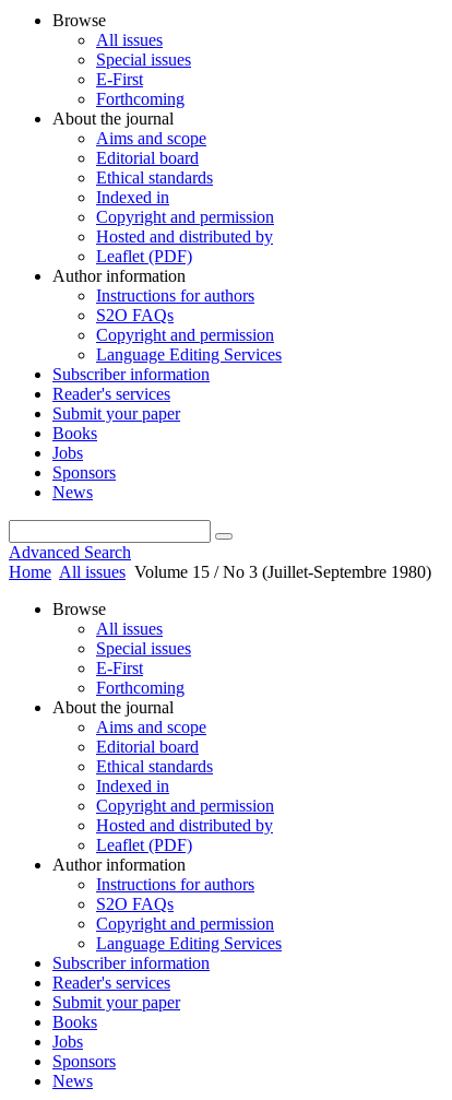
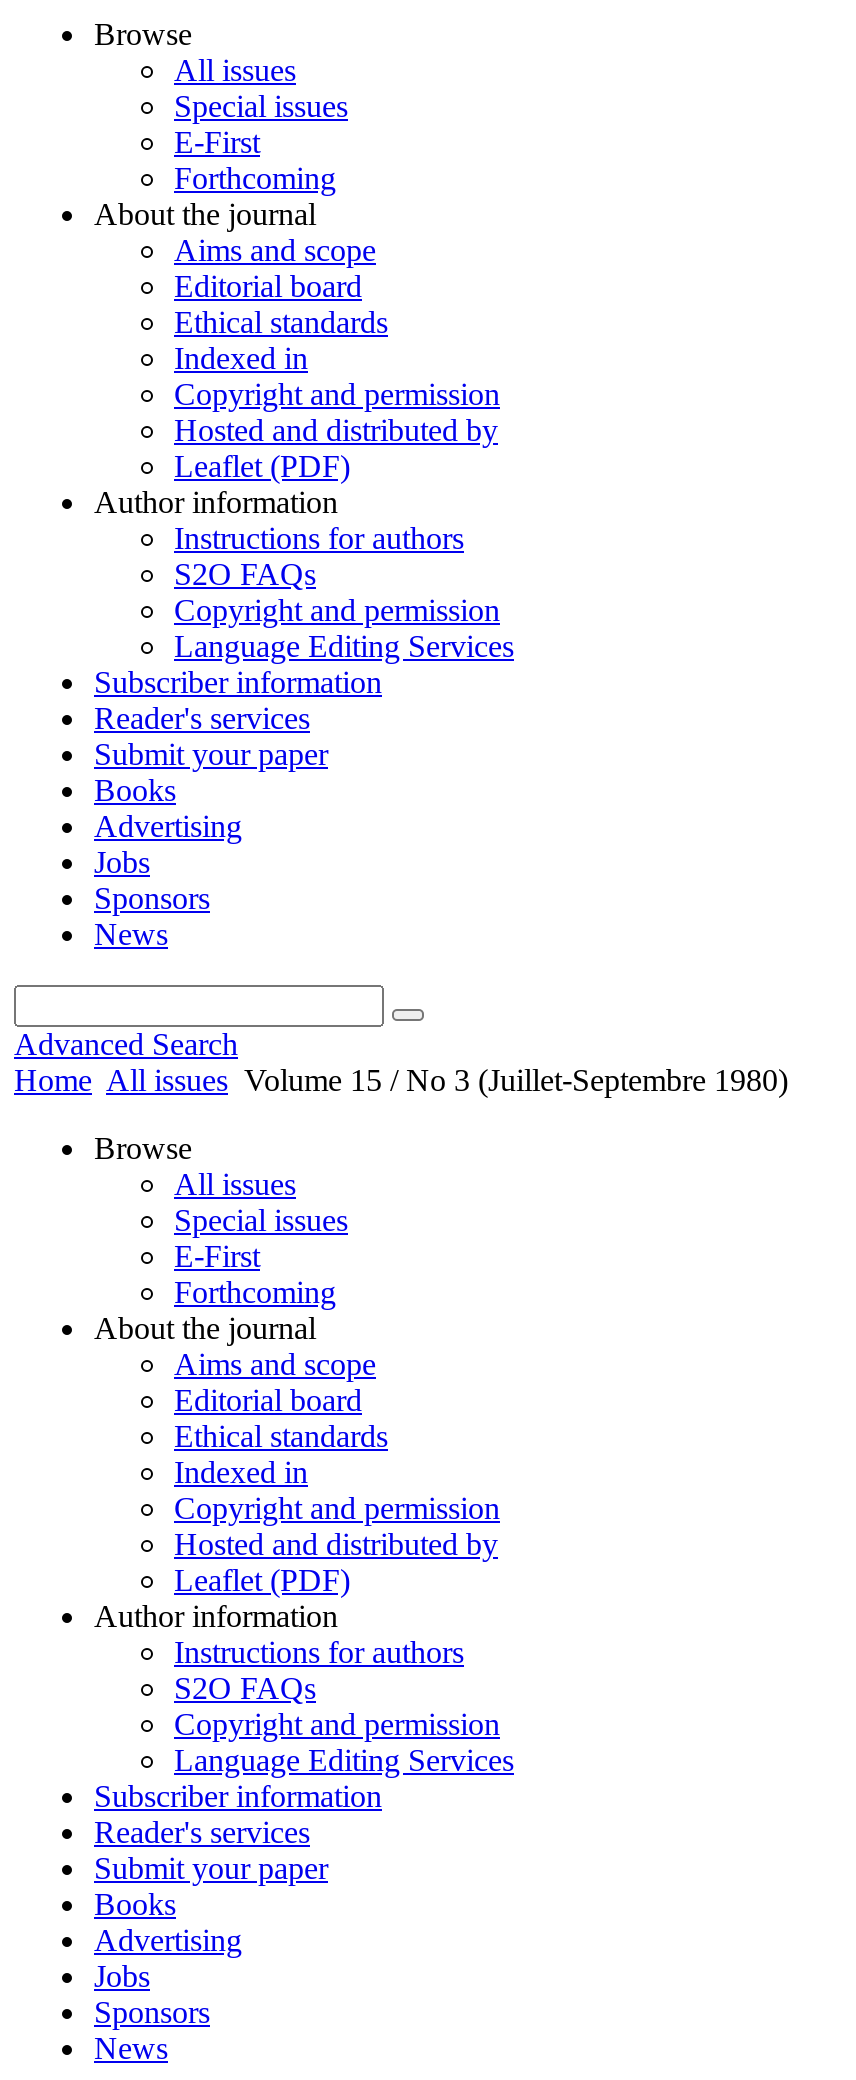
none -> [94,809,242,843] Advertising
none -> [94,1923,242,1957] Advertising

